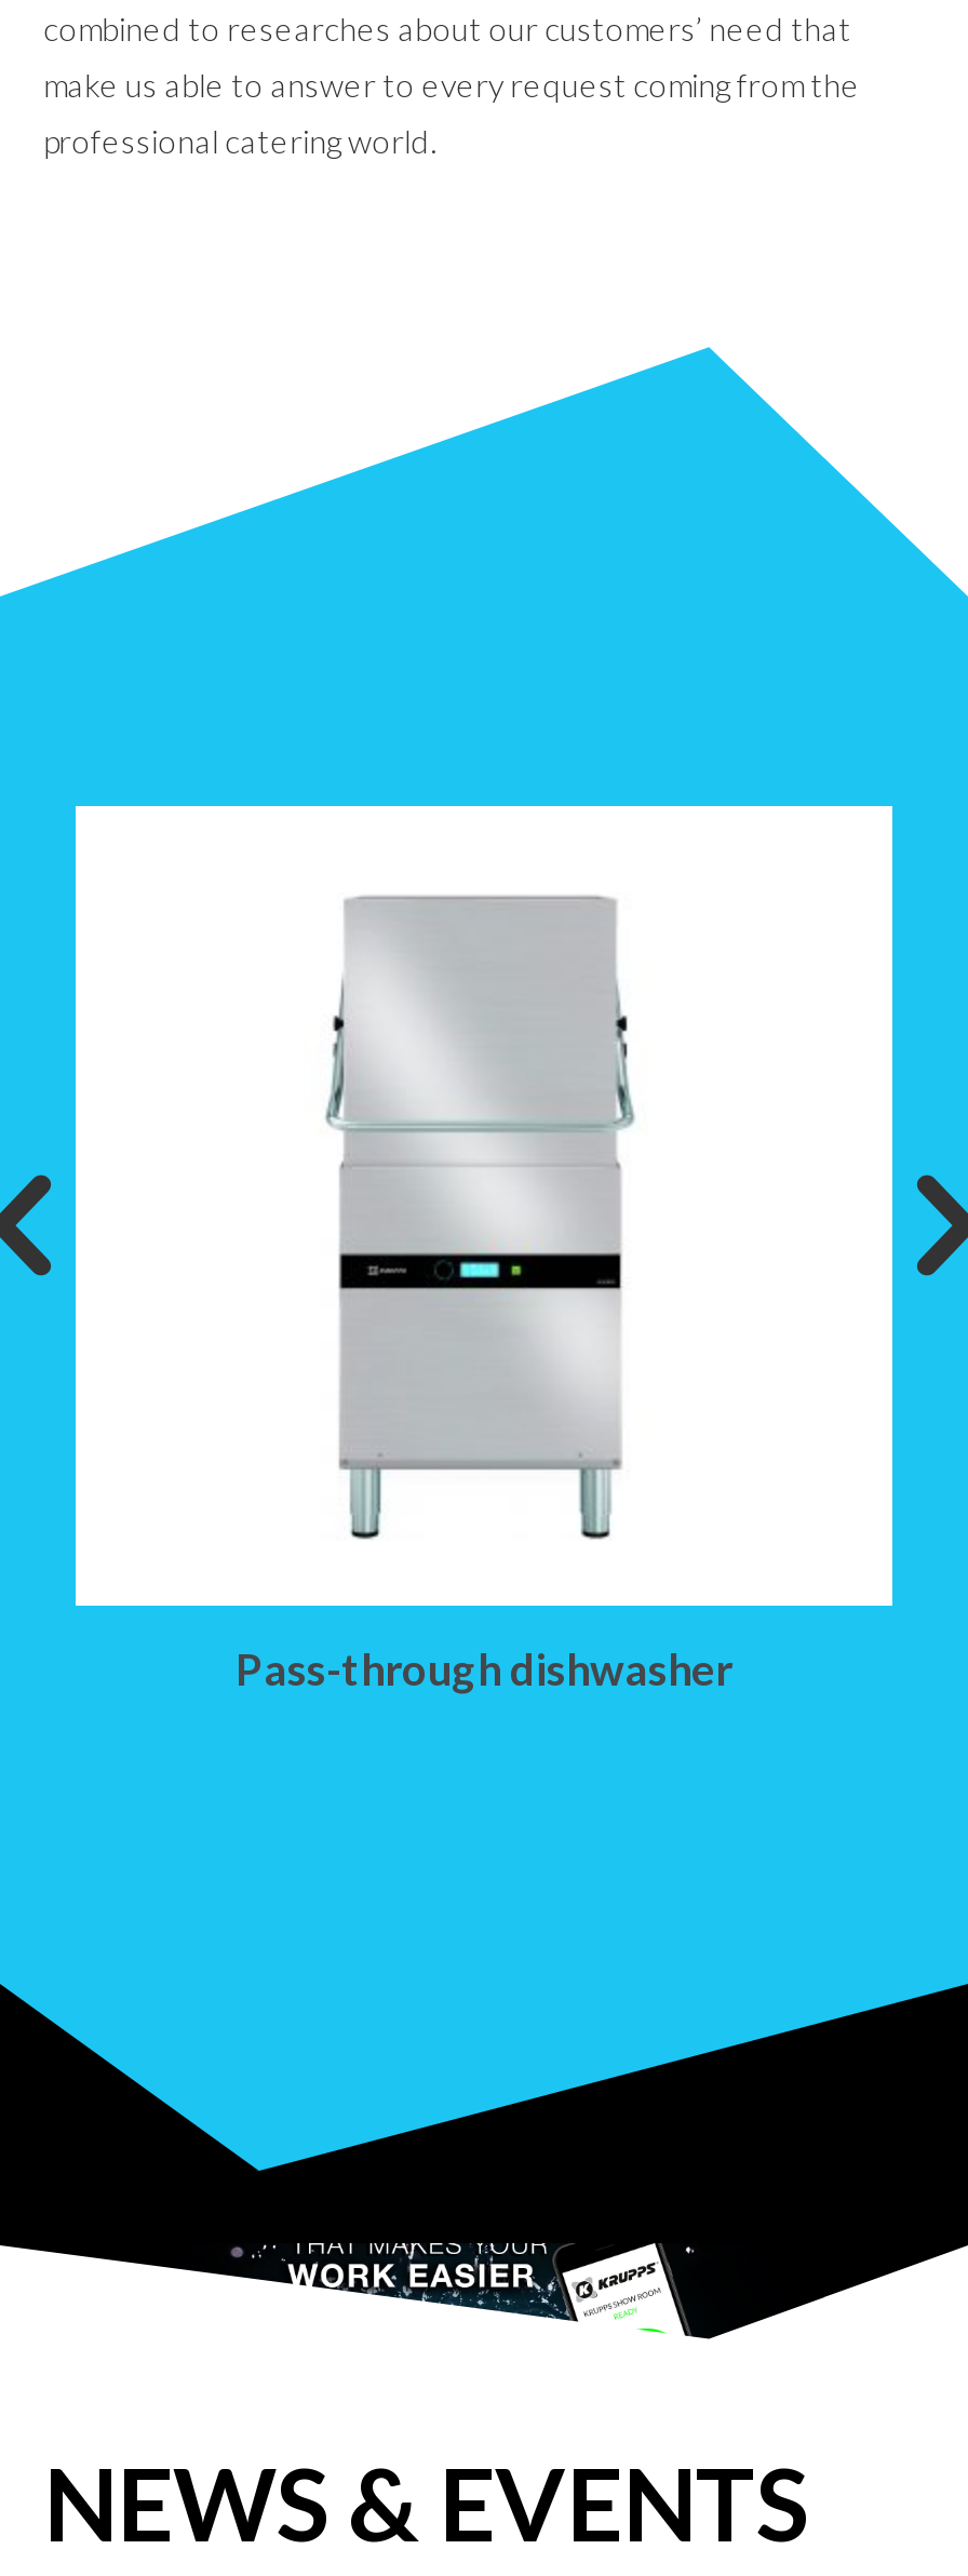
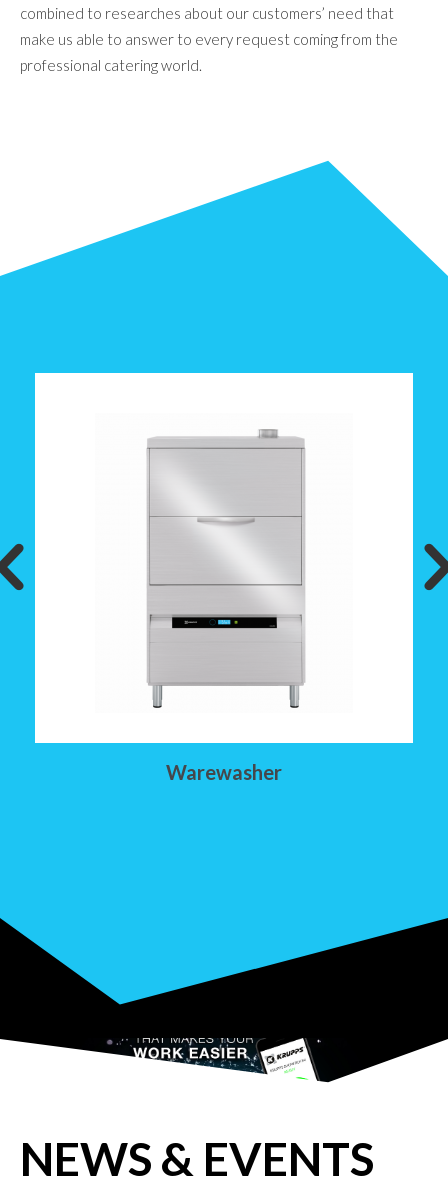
[320,895,657,1541] [image] -> [146,415,305,712] [image]
[236,1642,732,1694] Pass-through dishwasher -> [166,760,282,784] Warewasher

